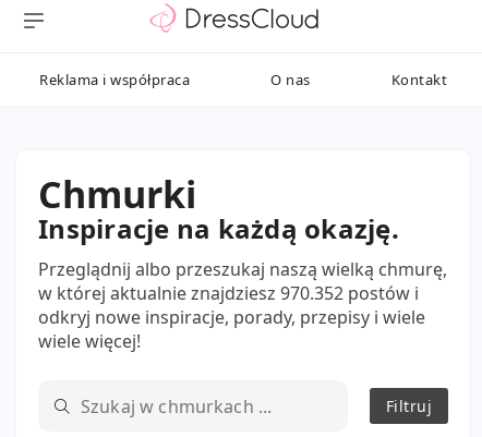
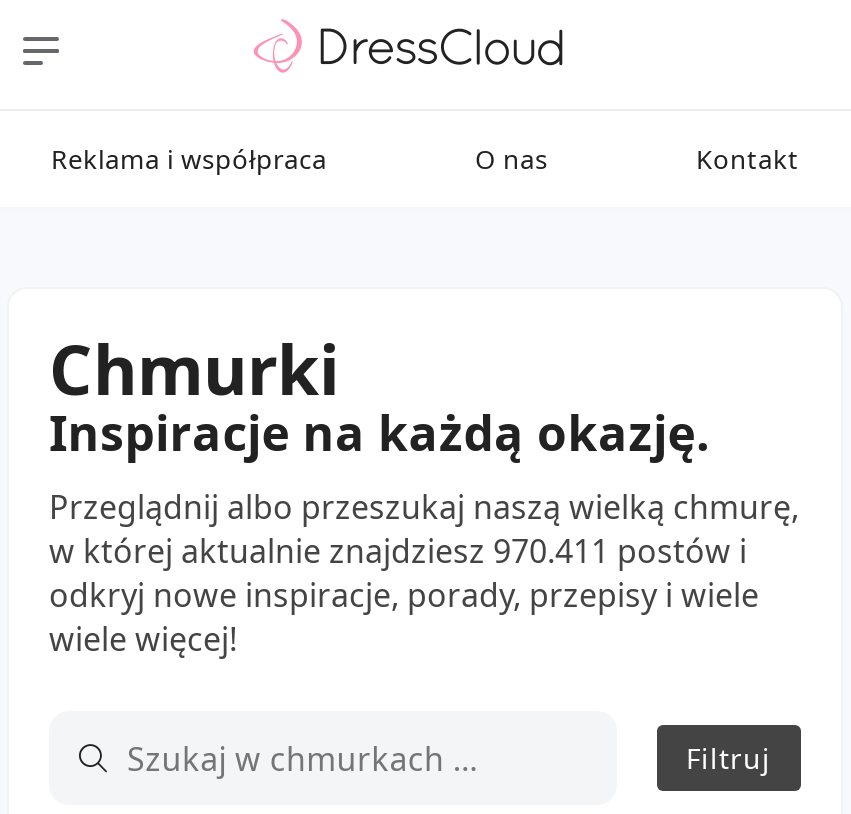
[38,281,419,305] w której aktualnie znajdziesz 970.352 postów i -> [49,529,747,573] w której aktualnie znajdziesz 970.411 postów i

